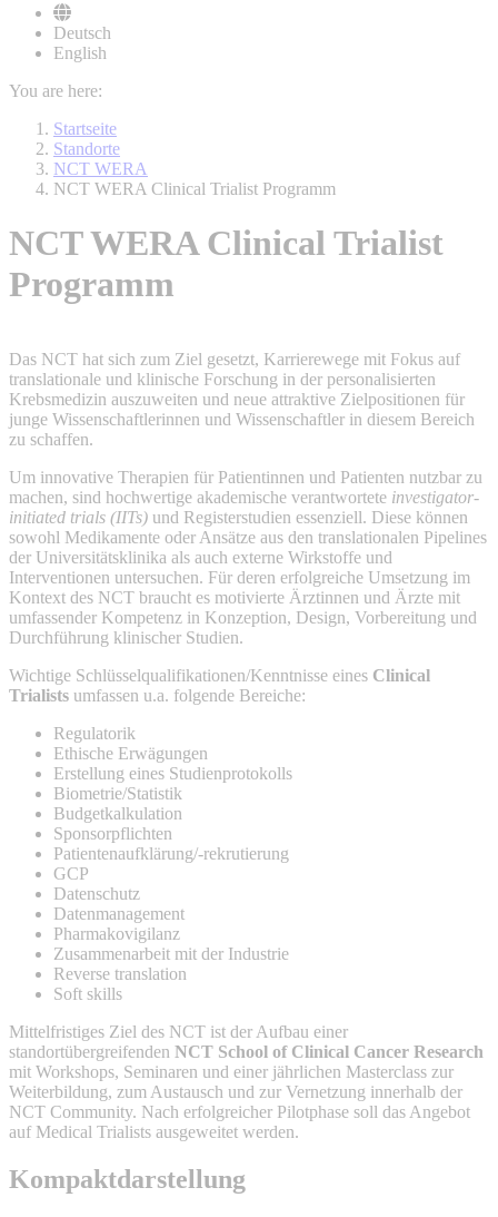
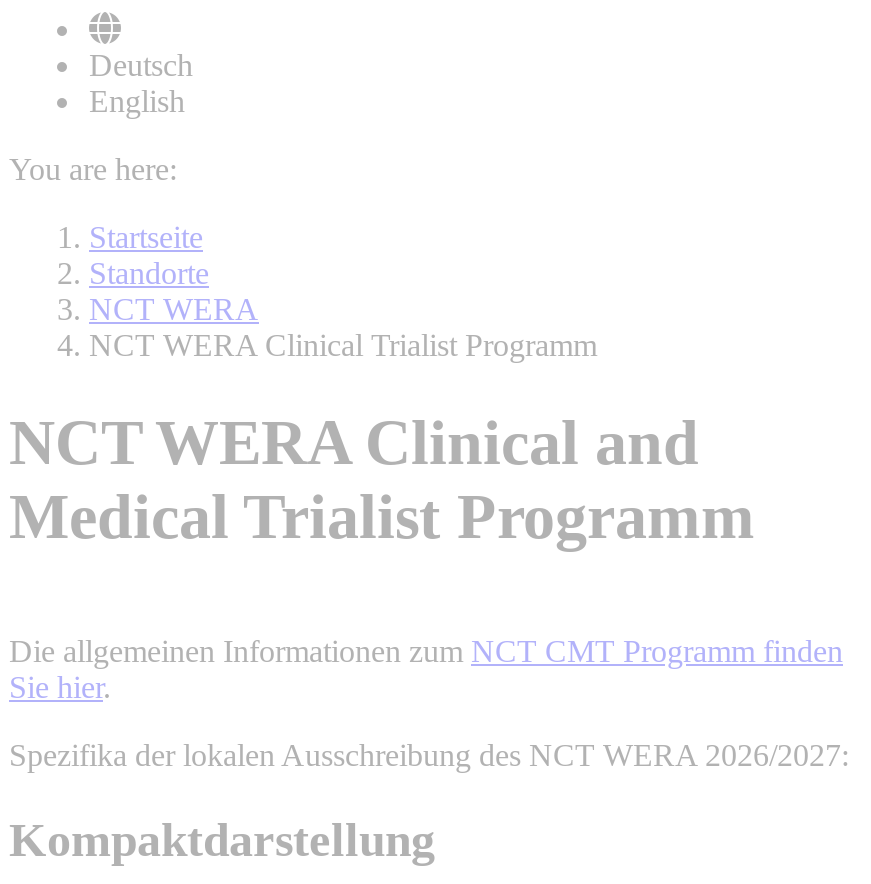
[9,223,487,1141] NCT WERA Clinical Trialist | Programm | Das NCT hat sich zum Ziel gesetzt, Karrierewege mit Fokus auf | translationale und klinische Forschung in der personalisierten | Krebsmedizin auszuweiten und neue attraktive Zielpositionen für | junge Wissenschaftlerinnen und Wissenschaftler in diesem Bereich | zu schaffen. | Um innovative Therapien für Patientinnen und Patienten nutzbar zu | machen, sind hochwertige akademische verantwortete investigator- | initiated trials (IITs) und Registerstudien essenziell. Diese können | sowohl Medikamente oder Ansätze aus den translationalen Pipelines | der Universitätsklinika als auch externe Wirkstoffe und | Interventionen untersuchen. Für deren erfolgreiche Umsetzung im | Kontext des NCT braucht es motivierte Ärztinnen und Ärzte mit | umfassender Kompetenz in Konzeption, Design, Vorbereitung und | Durchführung klinischer Studien. | Wichtige Schlüsselqualifikationen/Kenntnisse eines Clinical | Trialists umfassen u.a. folgende Bereiche: | Regulatorik | Ethische Erwägungen | Erstellung eines Studienprotokolls | Biometrie/Statistik | Budgetkalkulation | Sponsorpflichten | Patientenaufklärung/-rekrutierung | GCP | Datenschutz | Datenmanagement | Pharmakovigilanz | Zusammenarbeit mit der Industrie | Reverse translation | Soft skills | Mittelfristiges Ziel des NCT ist der Aufbau einer | standortübergreifenden NCT School of Clinical Cancer Research | mit Workshops, Seminaren und einer jährlichen Masterclass zur | Weiterbildung, zum Austausch und zur Vernetzung innerhalb der | NCT Community. Nach erfolgreicher Pilotphase soll das Angebot | auf Medical Trialists ausgeweitet werden. -> [9,407,849,772] NCT WERA Clinical and | Medical Trialist Programm | Die allgemeinen Informationen zum NCT CMT Programm finden | Sie hier. | Spezifika der lokalen Ausschreibung des NCT WERA 2026/2027:

